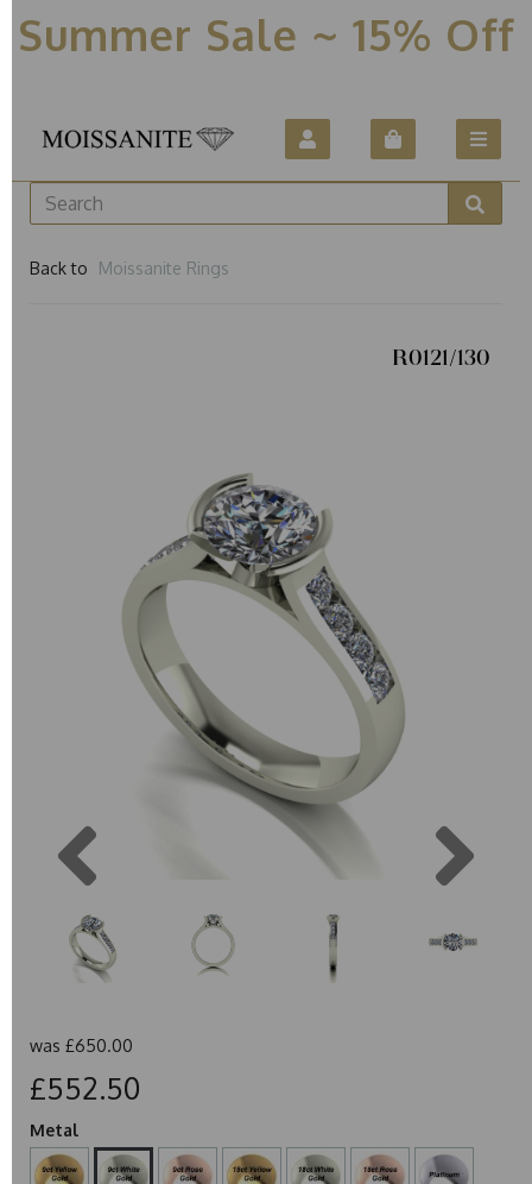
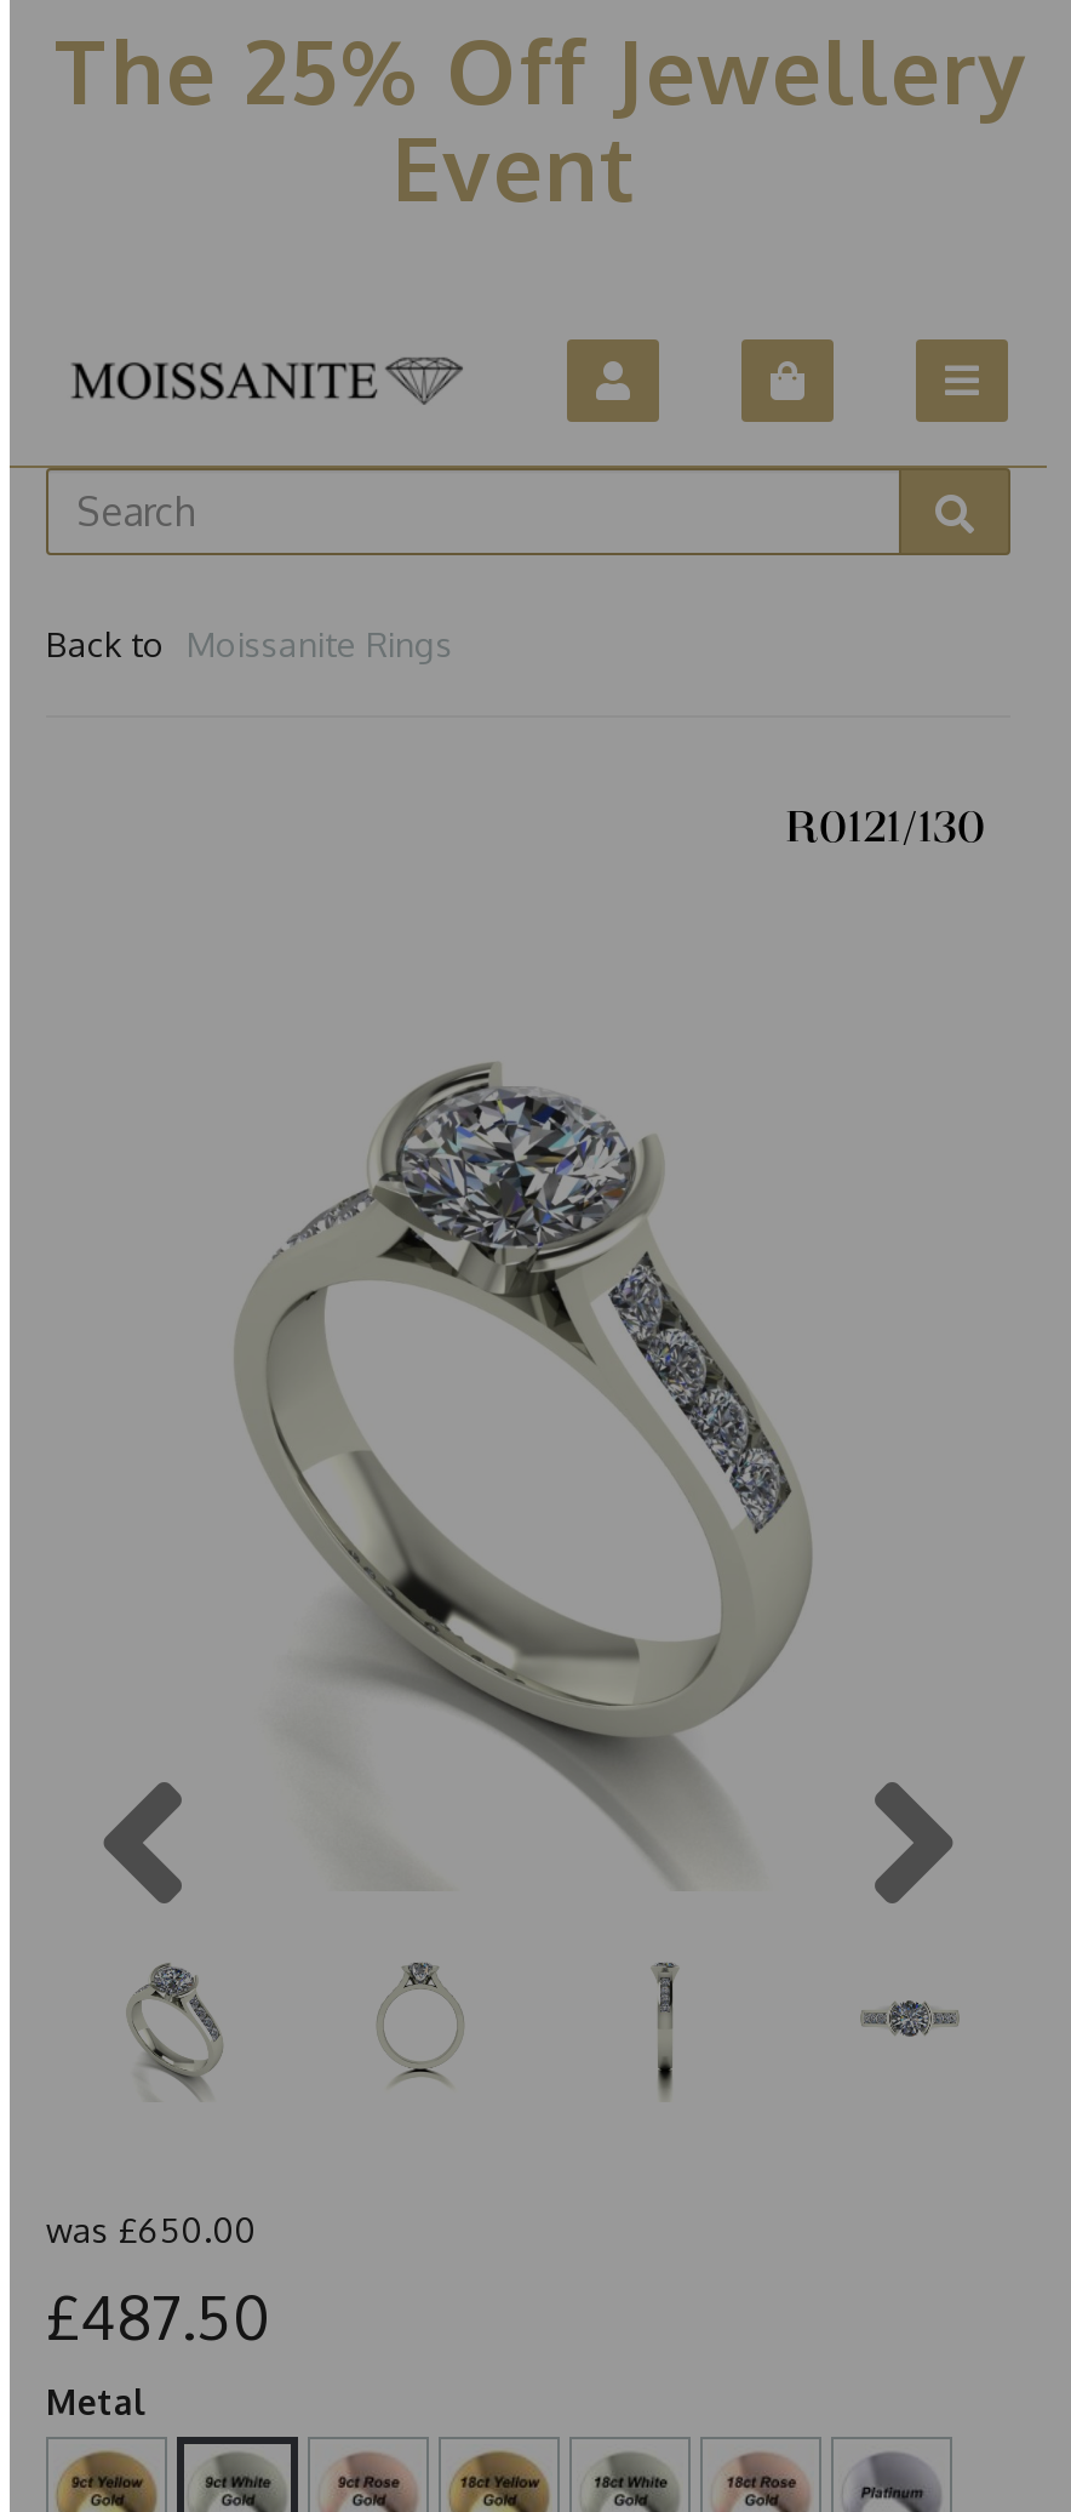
[17,7,515,61] Summer Sale ~ 15% Off -> [28,15,1029,221] The 25% Off Jewellery | Event
[30,1068,140,1106] £552.50 -> [46,2276,267,2353] £487.50

